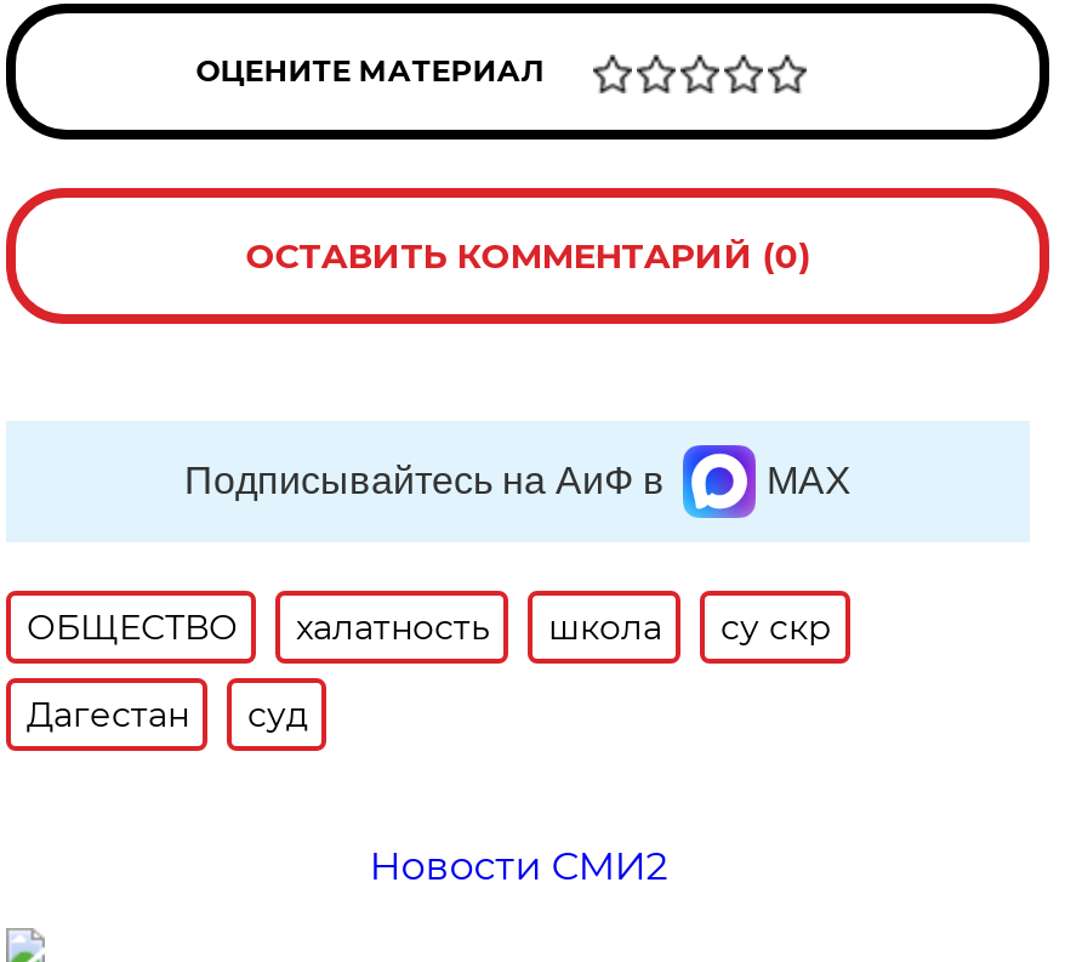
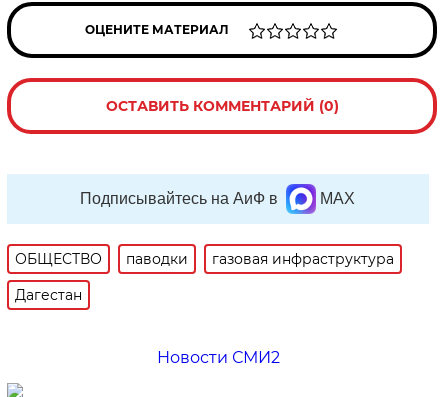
[296,605,832,649] халатность | школа | су скр -> [126,250,394,268] паводки | газовая инфраструктура
[247,693,308,736] суд -> none

